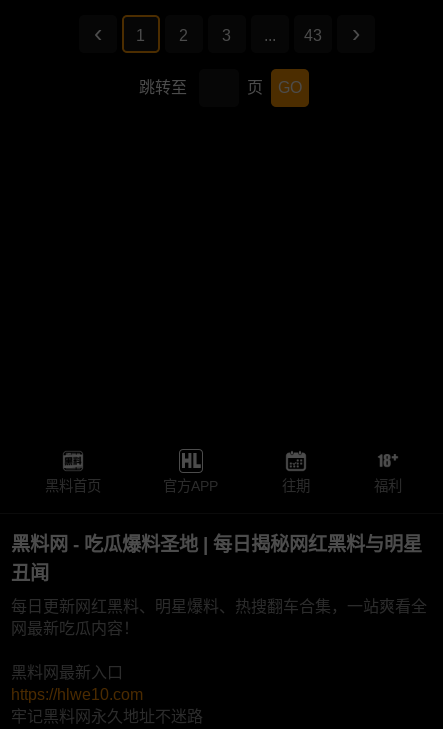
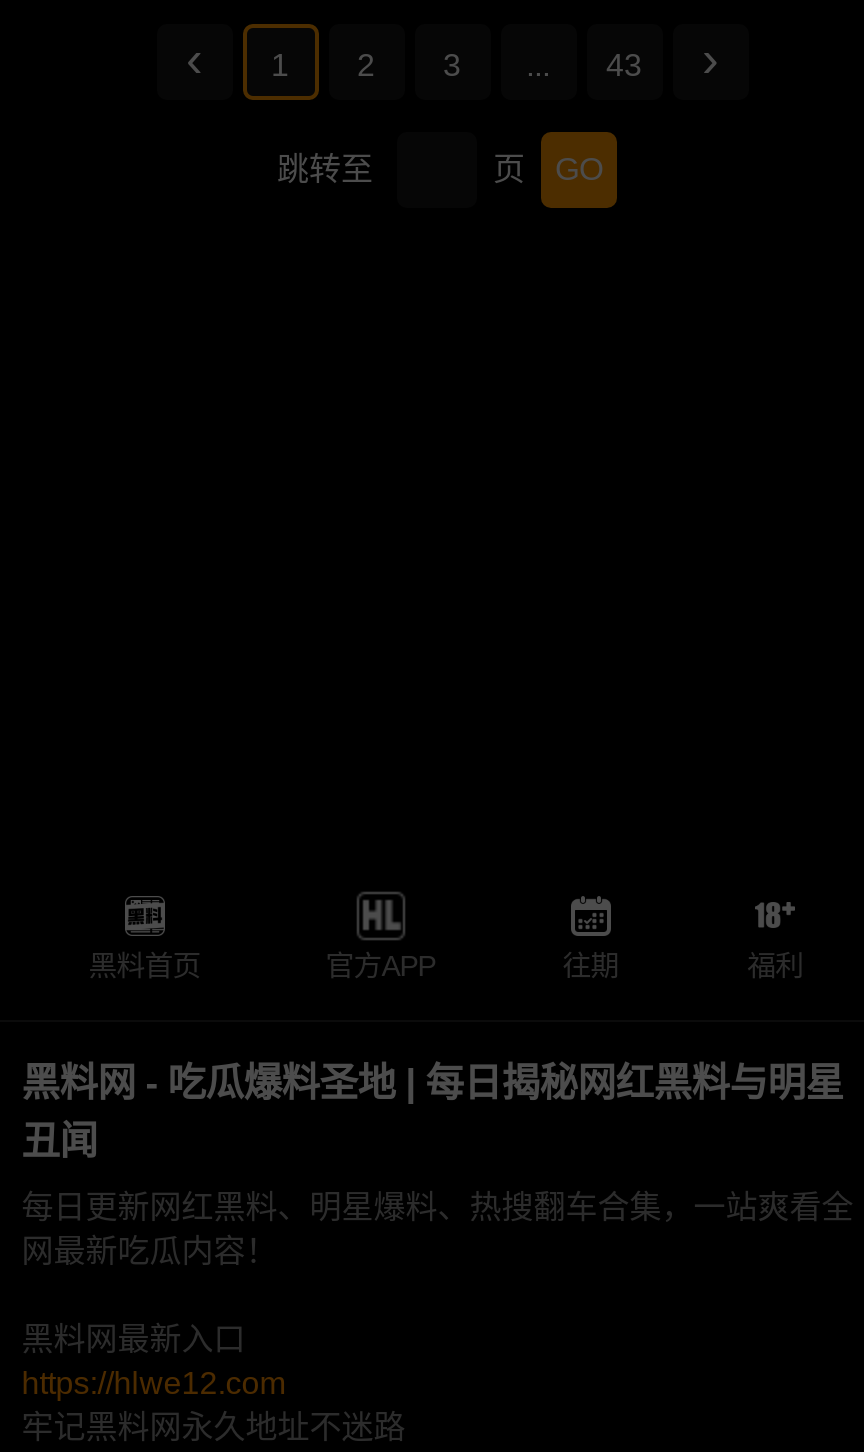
[11,686,143,703] https://hlwe10.com -> [21,1367,285,1401] https://hlwe12.com

